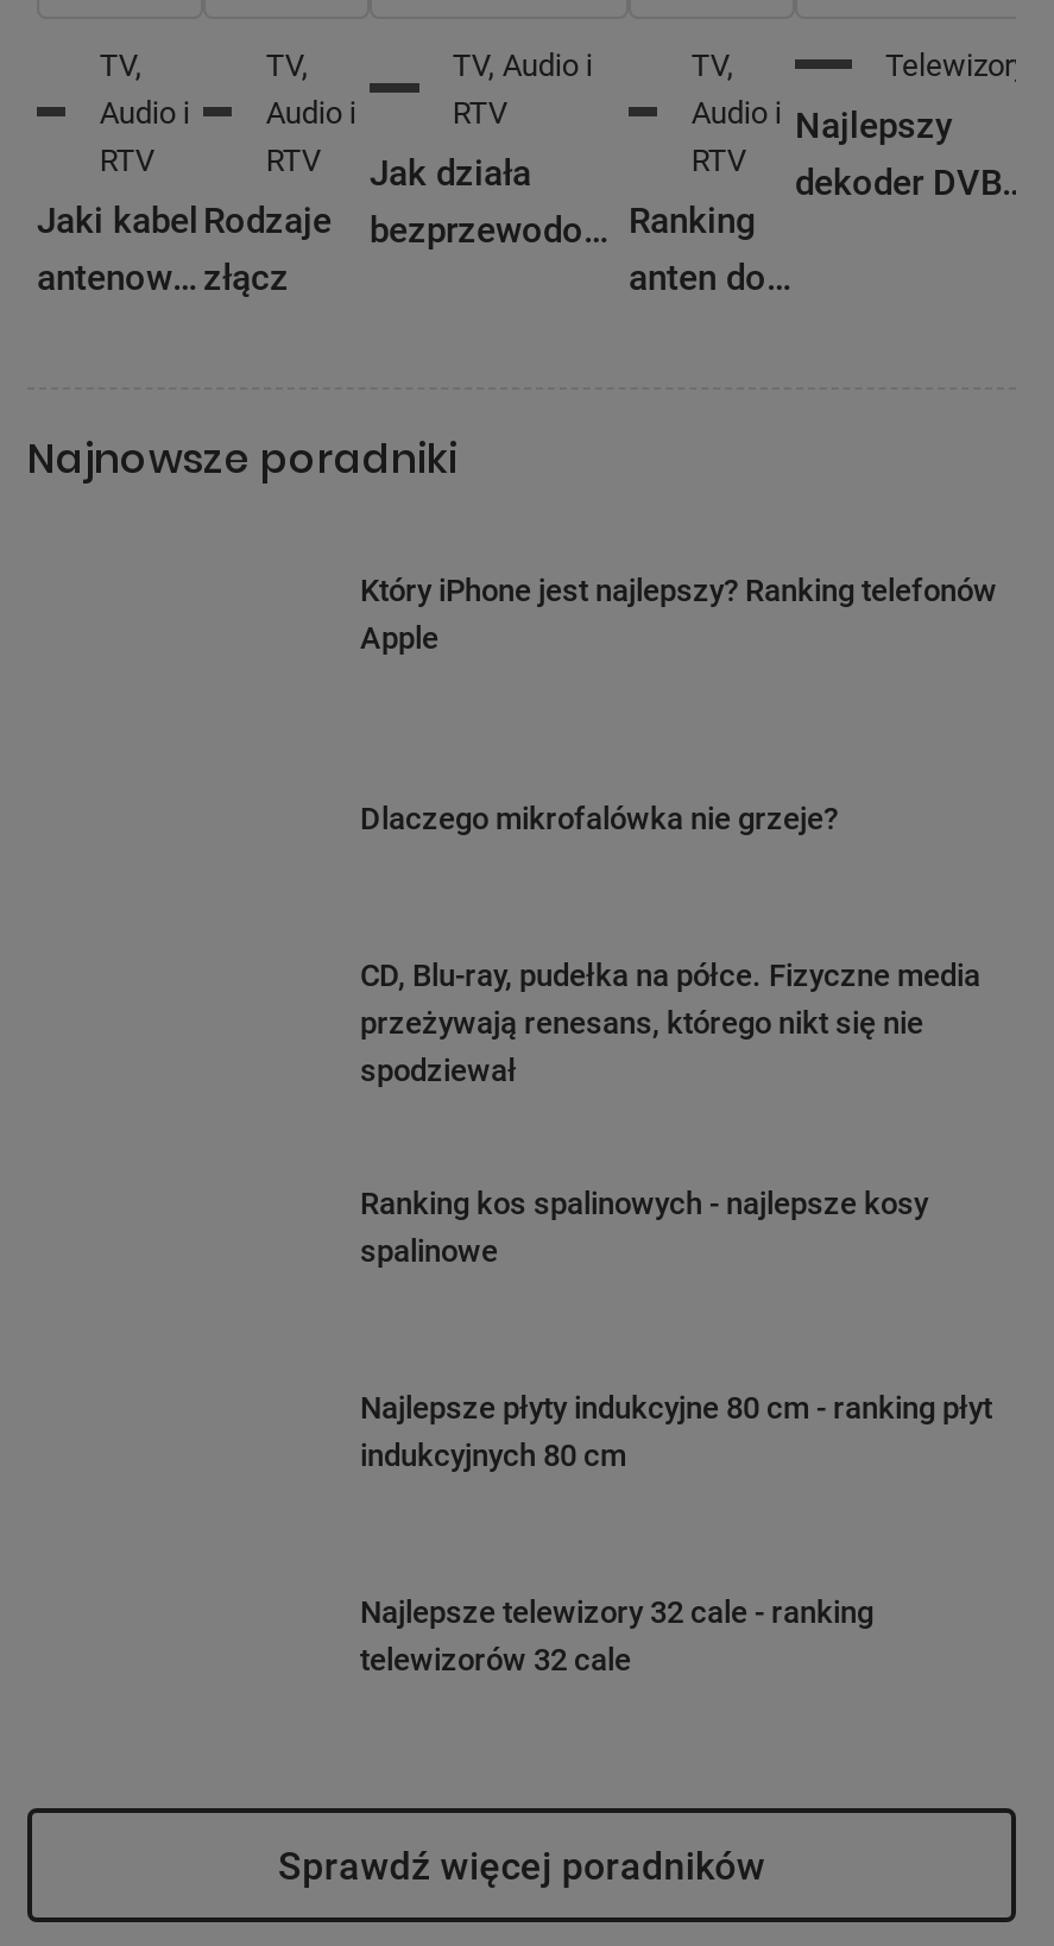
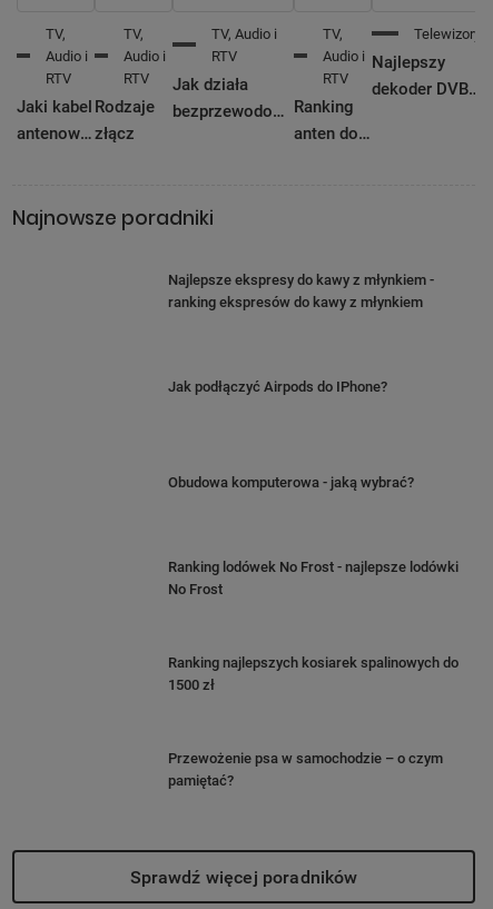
[360,568,997,658] Który iPhone jest najlepszy? Ranking telefonów | Apple -> [168,269,434,312] Najlepsze ekspresy do kawy z młynkiem - | ranking ekspresów do kawy z młynkiem
[360,796,838,839] Dlaczego mikrofalówka nie grzeje? -> [168,376,387,396] Jak podłączyć Airpods do IPhone?
[360,953,980,1091] CD, Blu-ray, pudełka na półce. Fizyczne media | przeżywają renesans, którego nikt się nie | spodziewał -> [168,472,414,492] Obudowa komputerowa - jaką wybrać?
[360,1181,928,1271] Ranking kos spalinowych - najlepsze kosy | spalinowe -> [168,556,459,599] Ranking lodówek No Frost - najlepsze lodówki | No Frost
[360,1385,992,1476] Najlepsze płyty indukcyjne 80 cm - ranking płyt | indukcyjnych 80 cm -> [168,652,459,694] Ranking najlepszych kosiarek spalinowych do | 1500 zł
[360,1590,873,1680] Najlepsze telewizory 32 cale - ranking | telewizorów 32 cale -> [168,748,443,790] Przewożenie psa w samochodzie – o czym | pamiętać?

